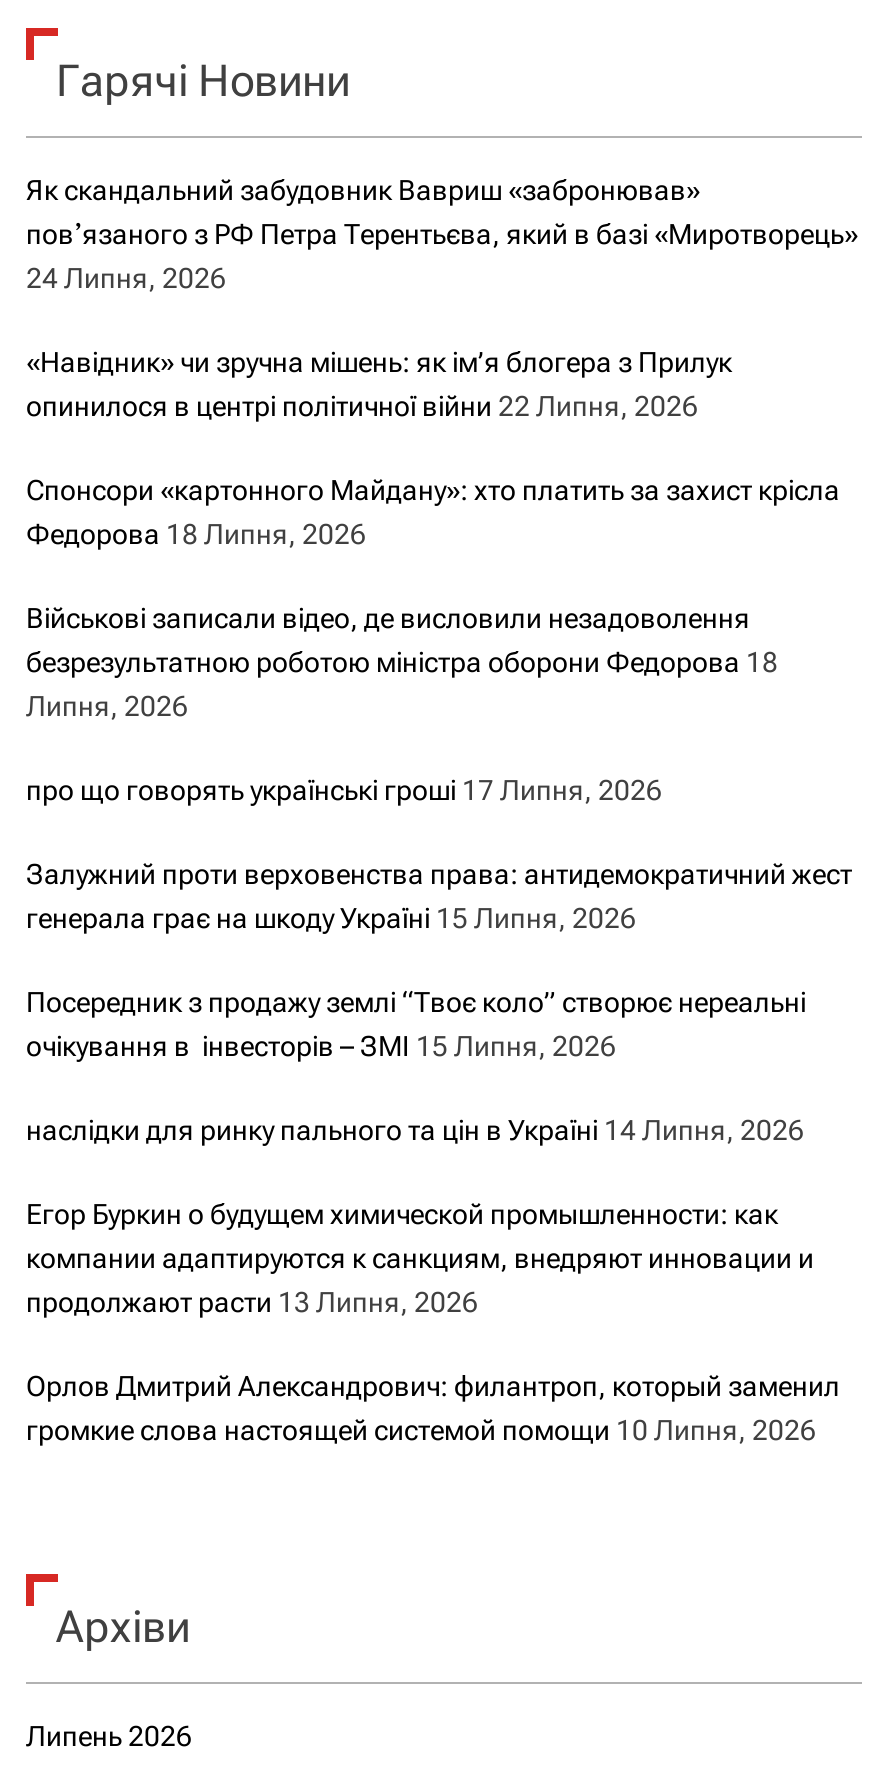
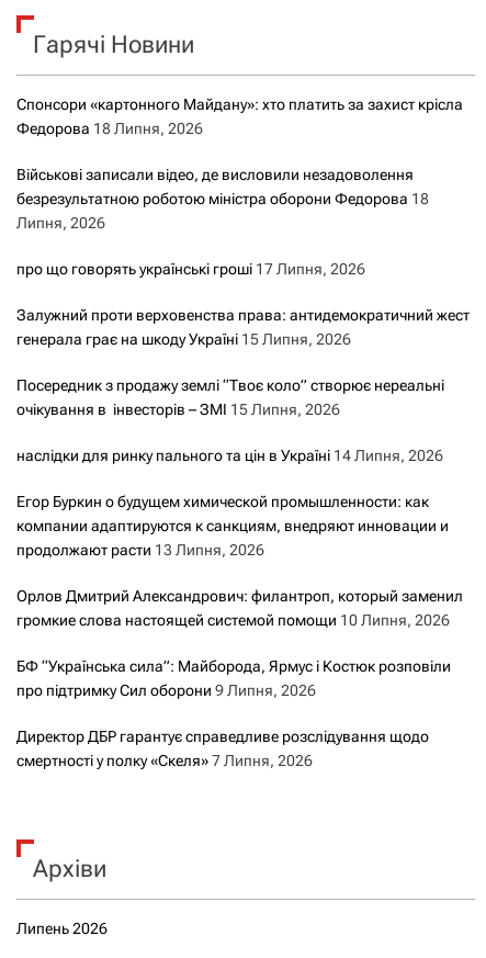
[26,174,858,422] Як скандальний забудовник Вавриш «забронював» | повʼязаного з РФ Петра Терентьєва, який в базі «Миротворець» | 24 Липня, 2026 | «Навідник» чи зручна мішень: як ім’я блогера з Прилук | опинилося в центрі політичної війни 22 Липня, 2026 -> none
moved [26,474,852,1446] -> [16,95,470,629]: Спонсори «картонного Майдану»: хто платить за захист крісла | Федорова 18 Липня, 2026 | Військові записали відео, де висловили незадоволення | ... | Орлов Дмитрий Александрович: филантроп, который заменил | громкие слова настоящей системой помощи 10 Липня, 2026
none -> [16,657,451,769] БФ “Українська сила”: Майборода, Ярмус і Костюк розповіли | про підтримку Сил оборони 9 Липня, 2026 | Директор ДБР гарантує справедливе розслідування щодо | смертності у полку «Скеля» 7 Липня, 2026

